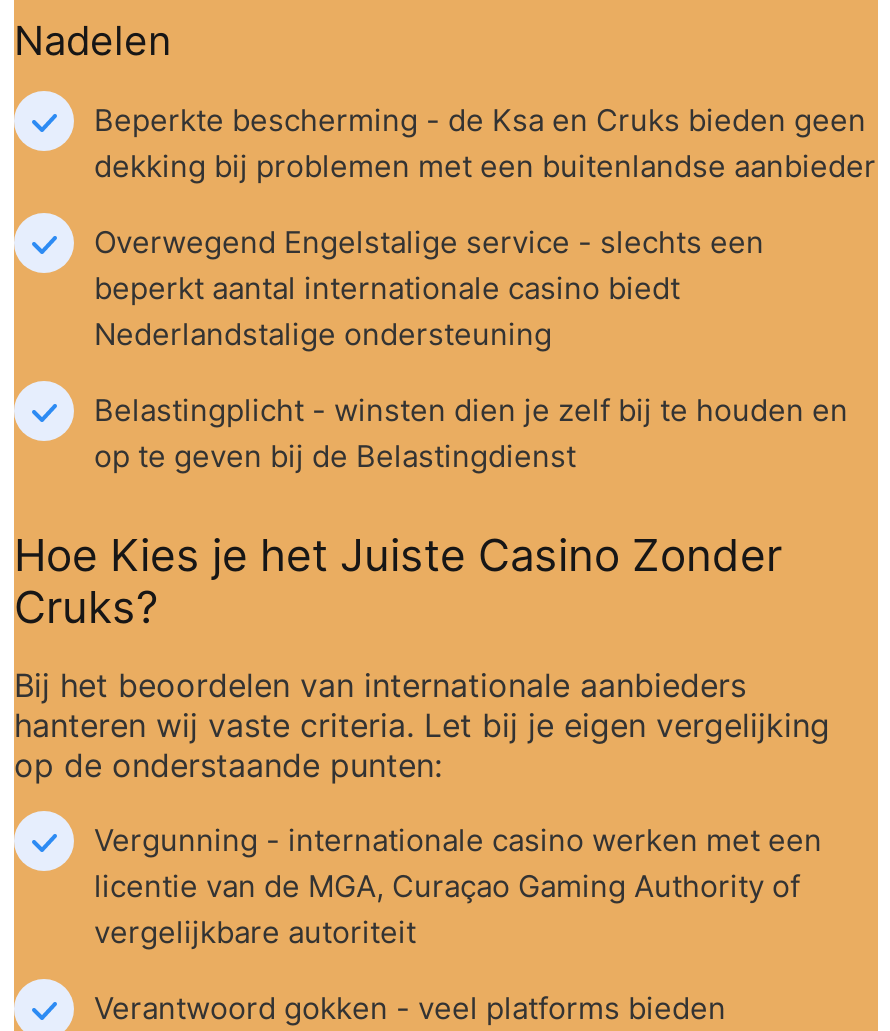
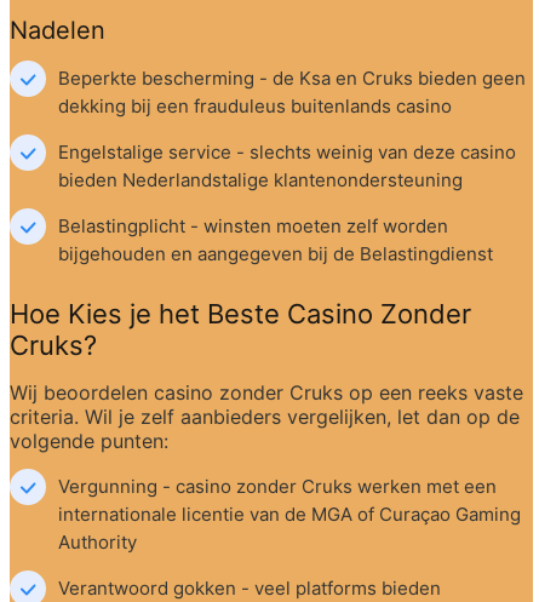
[94,147,876,185] dekking bij problemen met een buitenlandse aanbieder -> [58,94,452,117] dekking bij een frauduleus buitenlands casino
[94,223,764,353] Overwegend Engelstalige service - slechts een | beperkt aantal internationale casino biedt | Nederlandstalige ondersteuning -> [58,141,516,191] Engelstalige service - slechts weinig van deze casino | bieden Nederlandstalige klantenondersteuning
[94,391,848,475] Belastingplicht - winsten dien je zelf bij te houden en | op te geven bij de Belastingdienst -> [58,214,493,265] Belastingplicht - winsten moeten zelf worden | bijgehouden en aangegeven bij de Belastingdienst
[14,529,782,581] Hoe Kies je het Juiste Casino Zonder -> [10,298,471,329] Hoe Kies je het Beste Casino Zonder
[14,665,830,785] Bij het beoordelen van internationale aanbieders | hanteren wij vaste criteria. Let bij je eigen vergelijking | op de onderstaande punten: -> [10,380,523,453] Wij beoordelen casino zonder Cruks op een reeks vaste | criteria. Wil je zelf aanbieders vergelijken, let dan op de | volgende punten:
[94,821,822,951] Vergunning - internationale casino werken met een | licentie van de MGA, Curaçao Gaming Authority of | vergelijkbare autoriteit -> [58,475,521,554] Vergunning - casino zonder Cruks werken met een | internationale licentie van de MGA of Curaçao Gaming | Authority

